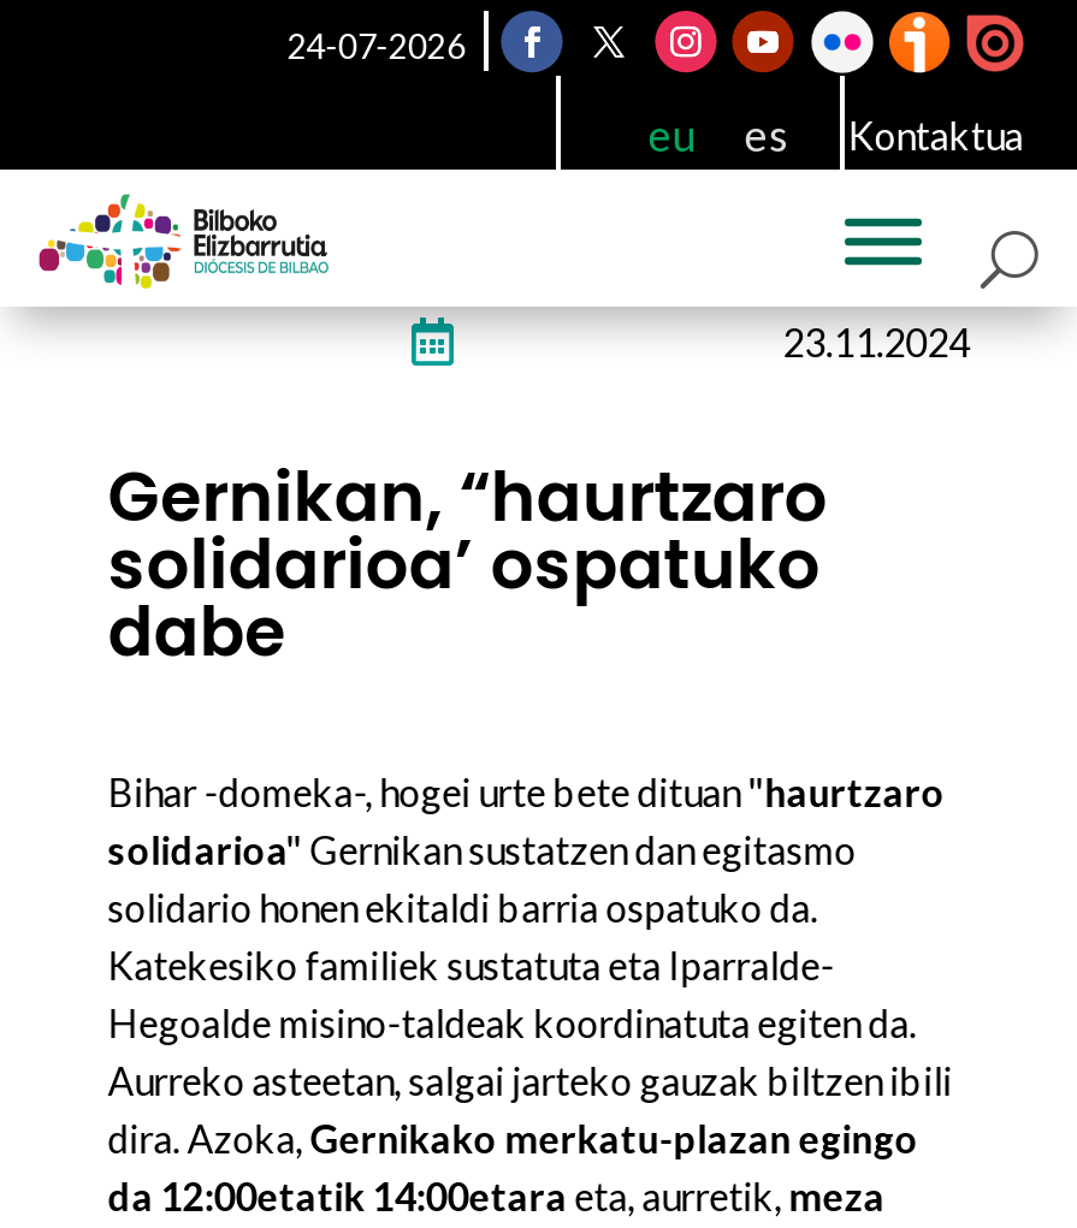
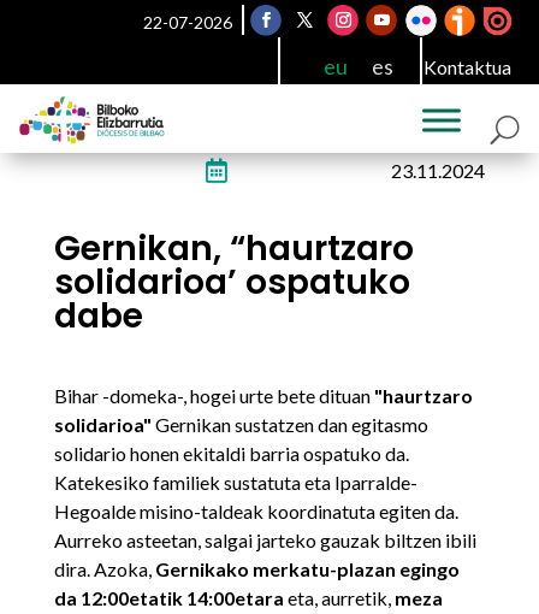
[287,25,465,66] 24-07-2026 -> [144,12,233,33] 22-07-2026

